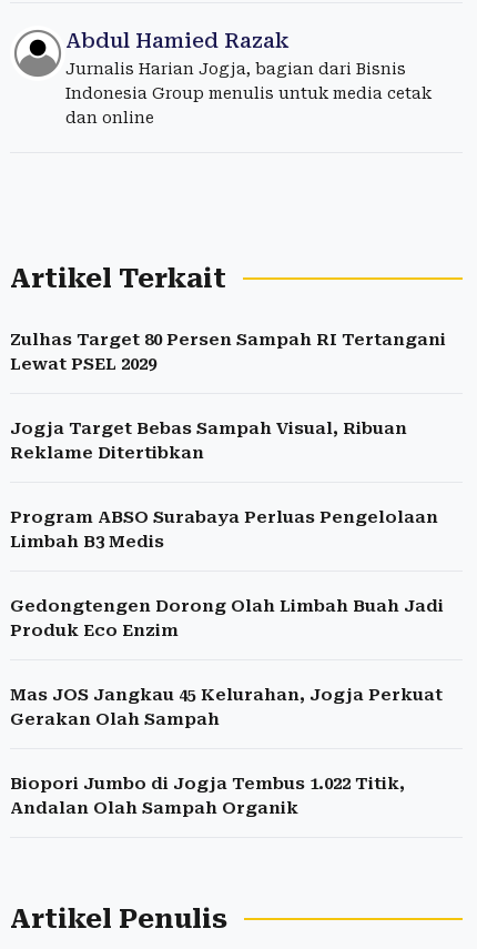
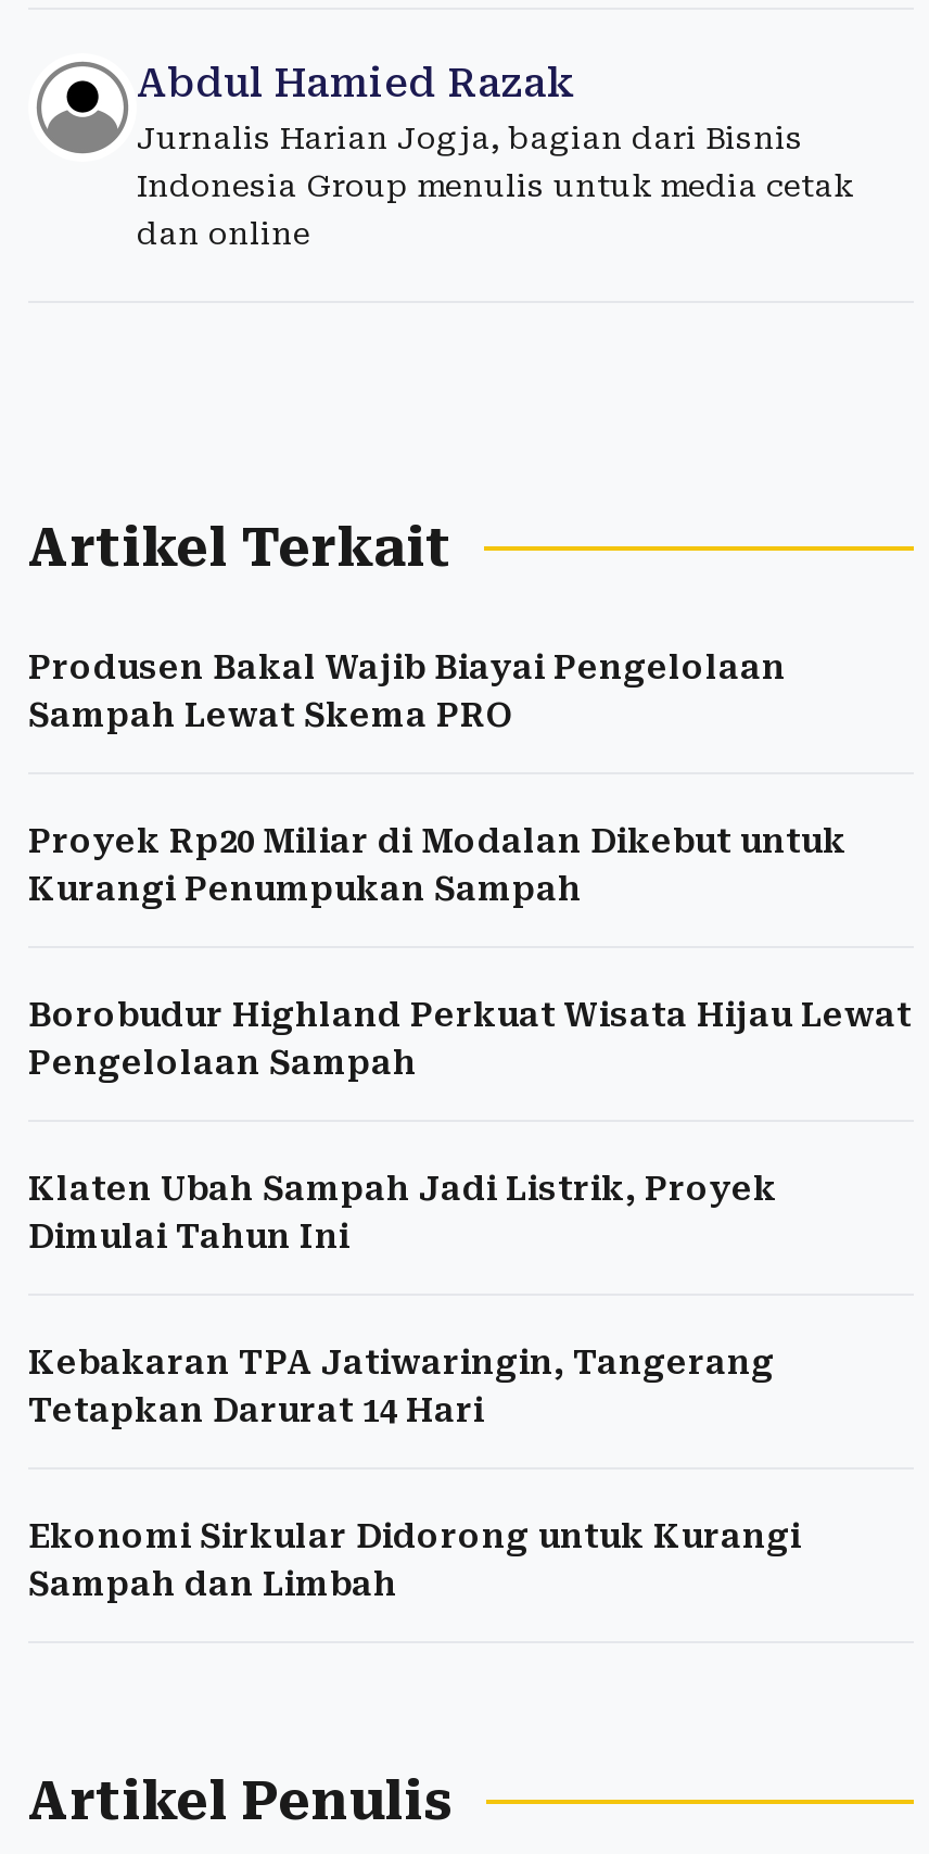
[10,330,446,374] Zulhas Target 80 Persen Sampah RI Tertangani | Lewat PSEL 2029 -> [28,649,786,736] Produsen Bakal Wajib Biayai Pengelolaan | Sampah Lewat Skema PRO
[10,419,407,463] Jogja Target Bebas Sampah Visual, Ribuan | Reklame Ditertibkan -> [28,822,847,909] Proyek Rp20 Miliar di Modalan Dikebut untuk | Kurangi Penumpukan Sampah
[10,507,438,552] Program ABSO Surabaya Perluas Pengelolaan | Limbah B3 Medis -> [28,996,912,1083] Borobudur Highland Perkuat Wisata Hijau Lewat | Pengelolaan Sampah
[10,596,444,641] Gedongtengen Dorong Olah Limbah Buah Jadi | Produk Eco Enzim -> [28,1170,777,1257] Klaten Ubah Sampah Jadi Listrik, Proyek | Dimulai Tahun Ini
[10,685,443,729] Mas JOS Jangkau 45 Kelurahan, Jogja Perkuat | Gerakan Olah Sampah -> [28,1344,775,1431] Kebakaran TPA Jatiwaringin, Tangerang | Tetapkan Darurat 14 Hari
[10,774,405,818] Biopori Jumbo di Jogja Tembus 1.022 Titik, | Andalan Olah Sampah Organik -> [28,1518,801,1604] Ekonomi Sirkular Didorong untuk Kurangi | Sampah dan Limbah

